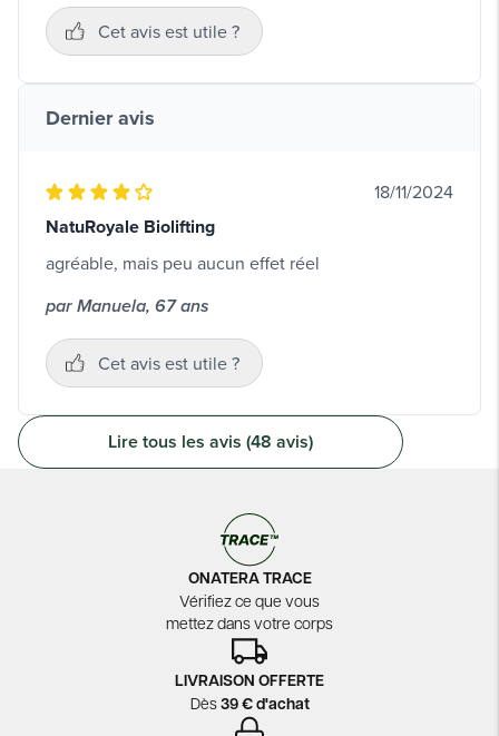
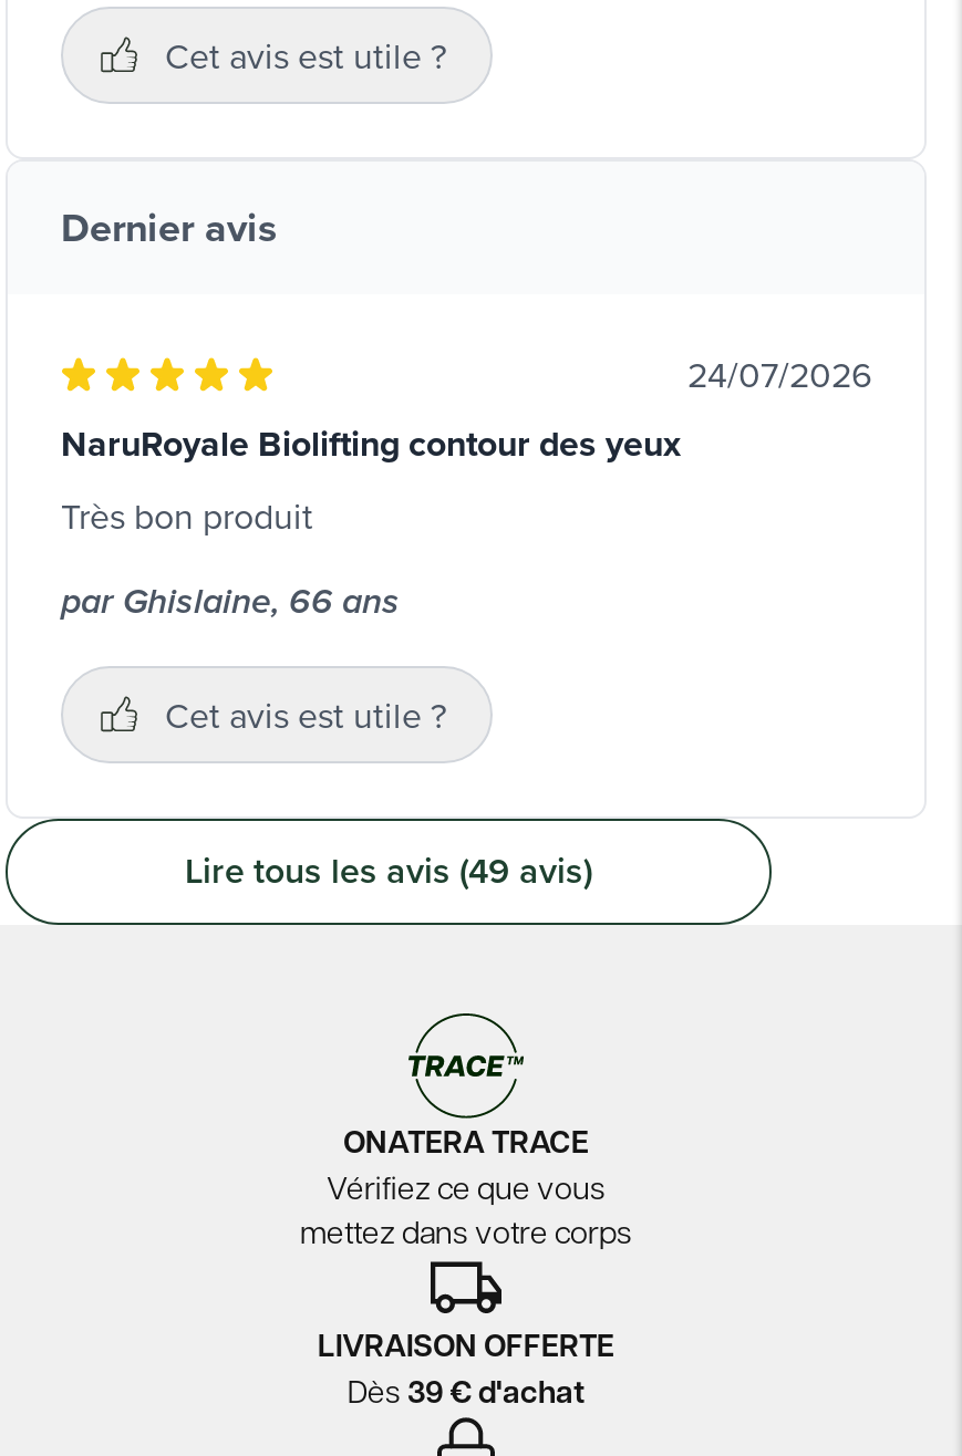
[46,179,453,274] 18/11/2024 | NatuRoyale Biolifting | agréable, mais peu aucun effet réel -> [61,349,871,539] 24/07/2026 | NaruRoyale Biolifting contour des yeux | Très bon produit
[46,296,209,317] par Manuela, 67 ans -> [61,581,400,623] par Ghislaine, 66 ans
[108,428,313,454] Lire tous les avis (48 avis) -> [185,844,592,895] Lire tous les avis (49 avis)

